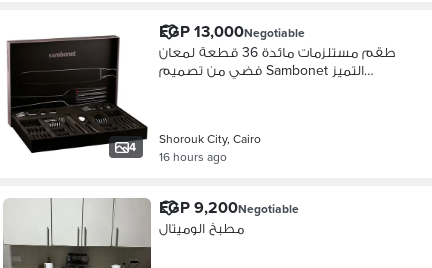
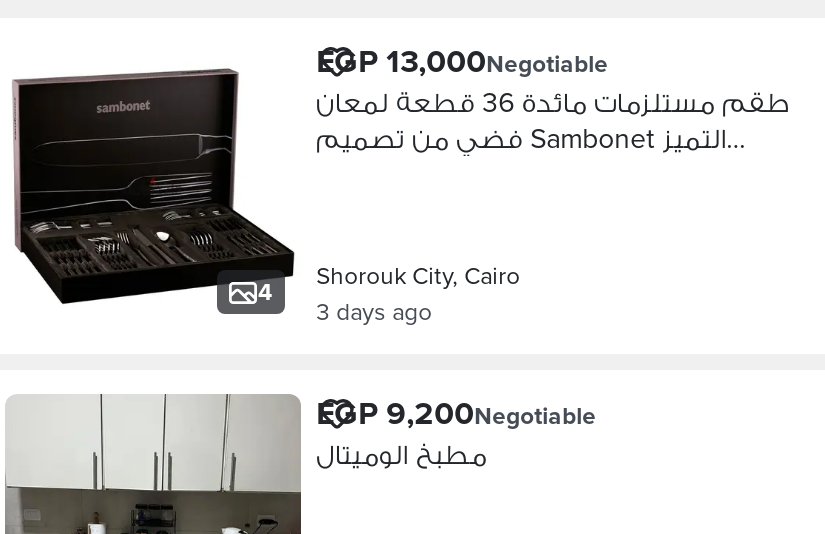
[159,148,227,165] 16 hours ago -> [316,294,432,328] 3 days ago

